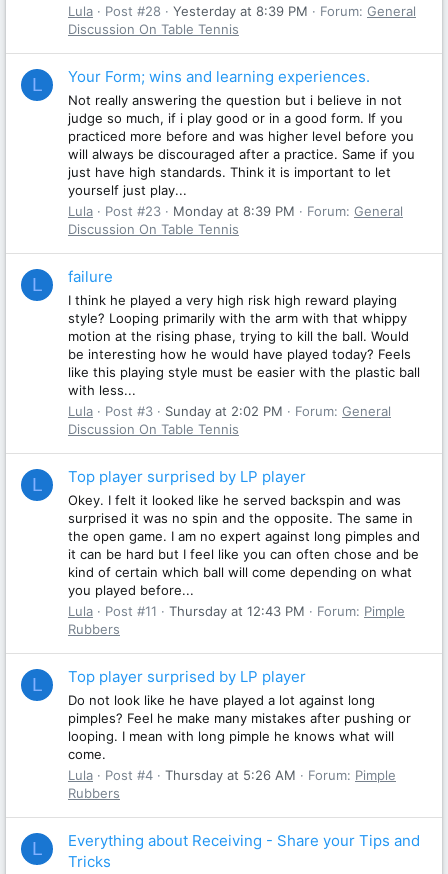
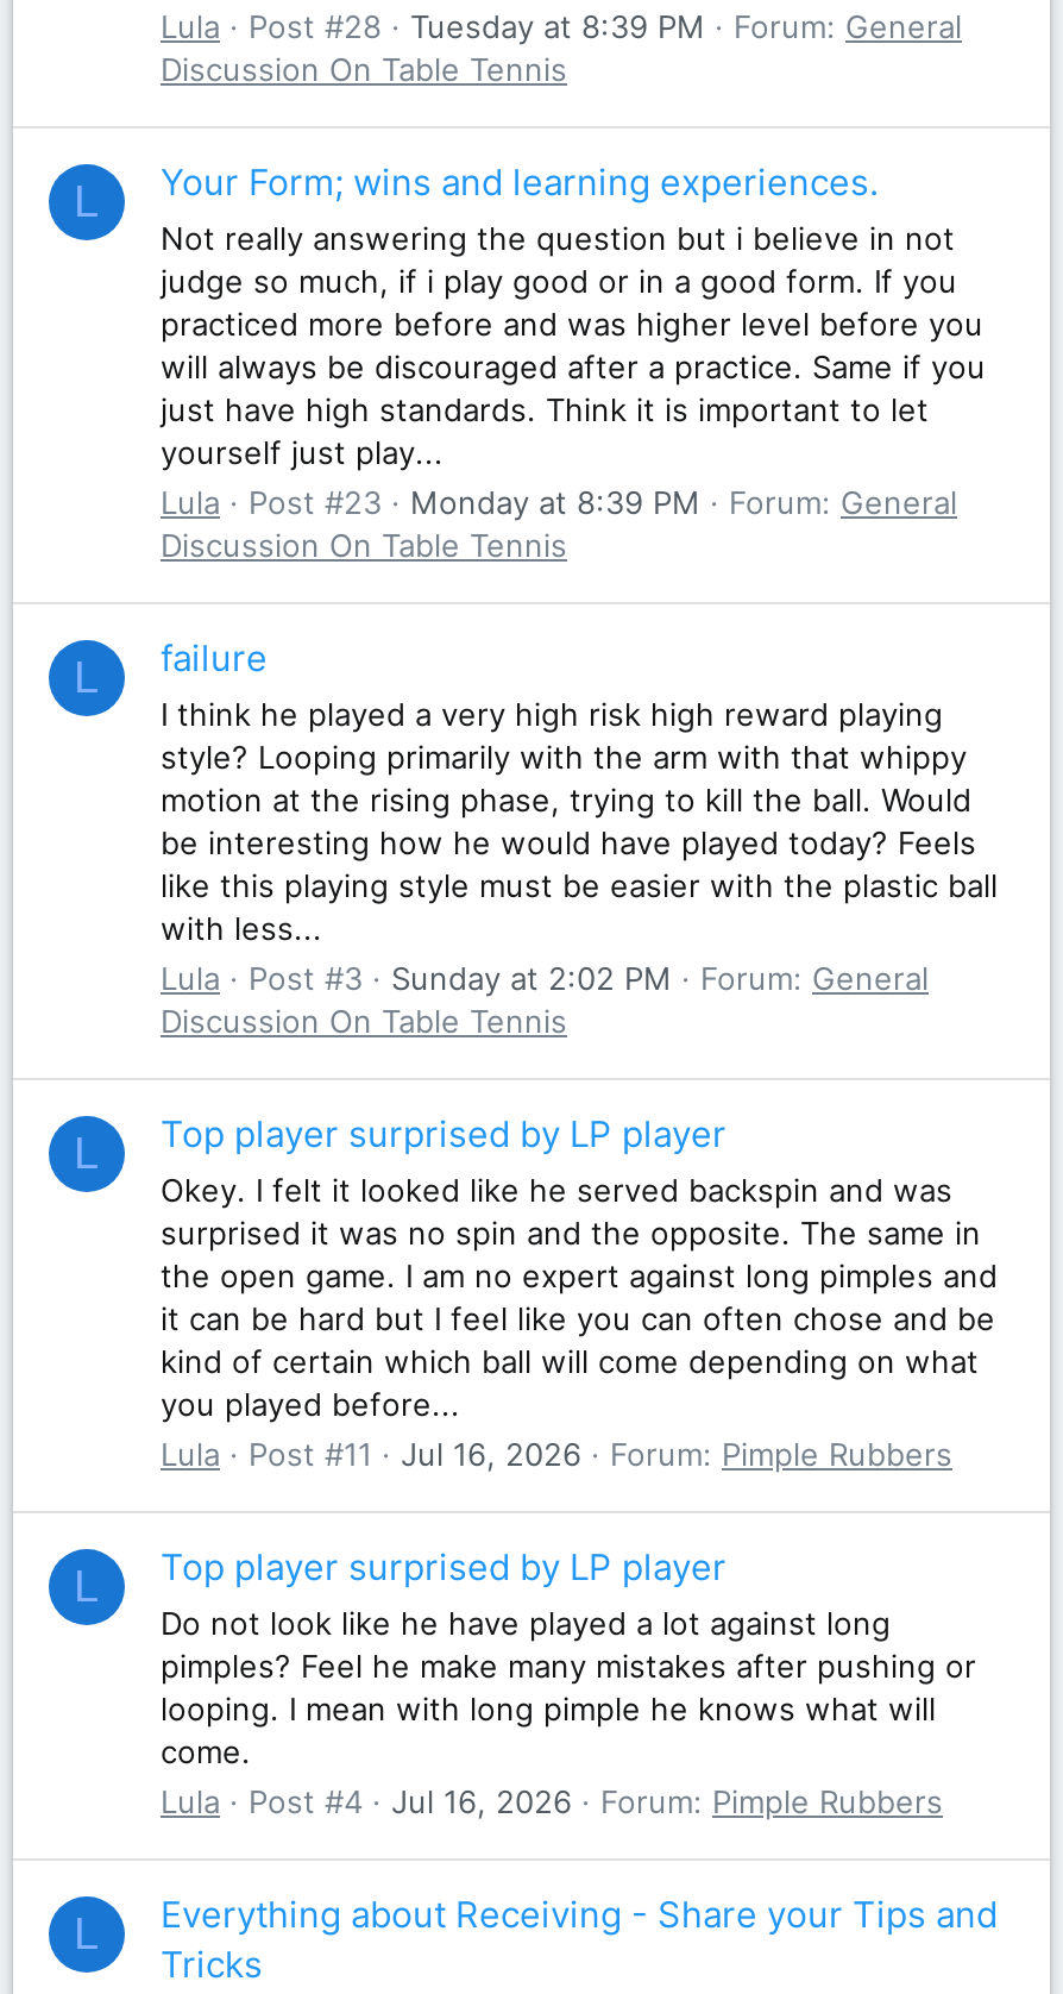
[173,3,308,19] Yesterday at 8:39 PM -> [410,7,705,45] Tuesday at 8:39 PM
[68,603,405,637] Thursday at 12:43 PM | Forum: Pimple | Rubbers -> [401,1435,952,1473] Jul 16, 2026 | Forum: Pimple Rubbers
[68,767,396,801] Thursday at 5:26 AM | Forum: Pimple | Rubbers -> [391,1782,943,1820] Jul 16, 2026 | Forum: Pimple Rubbers

